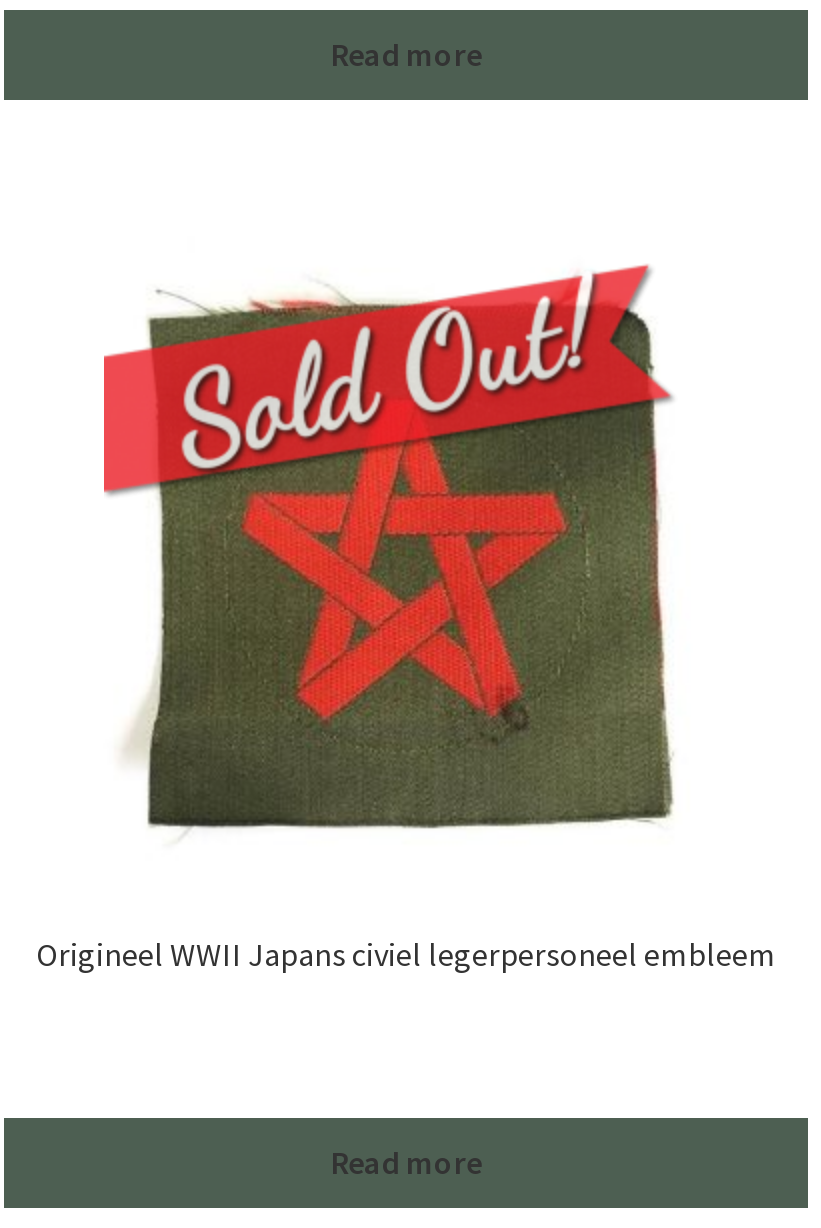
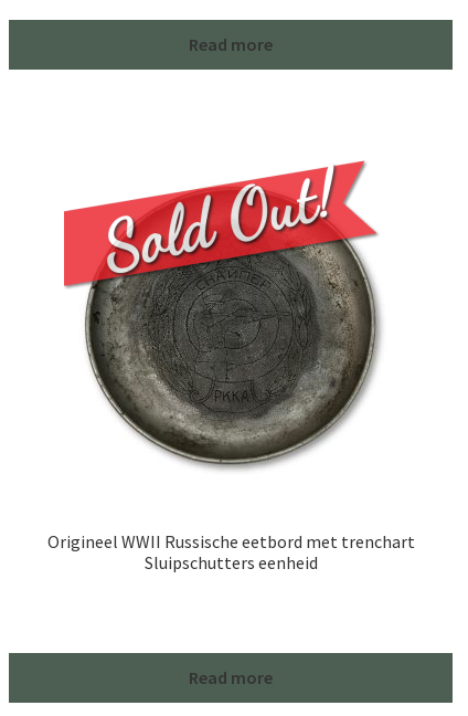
[122,288,678,832] [image] -> [82,177,382,473] [image]
[36,934,776,974] Origineel WWII Japans civiel legerpersoneel embleem -> [47,530,414,573] Origineel WWII Russische eetbord met trenchart | Sluipschutters eenheid

